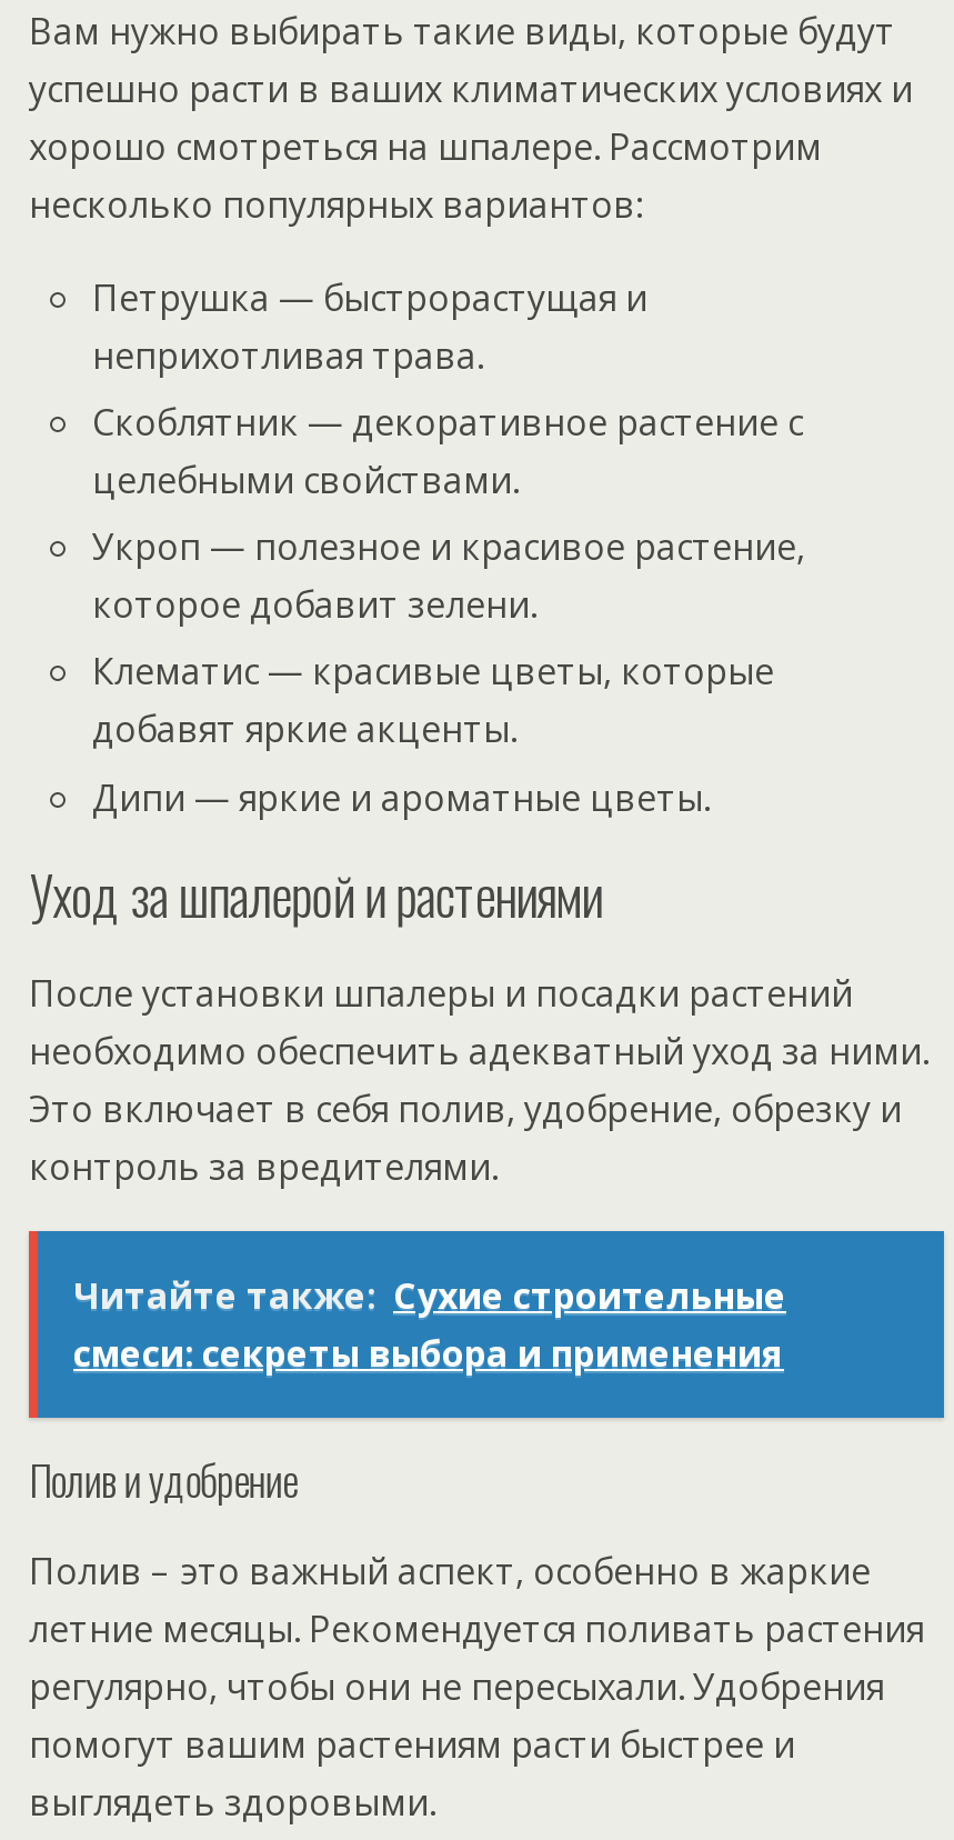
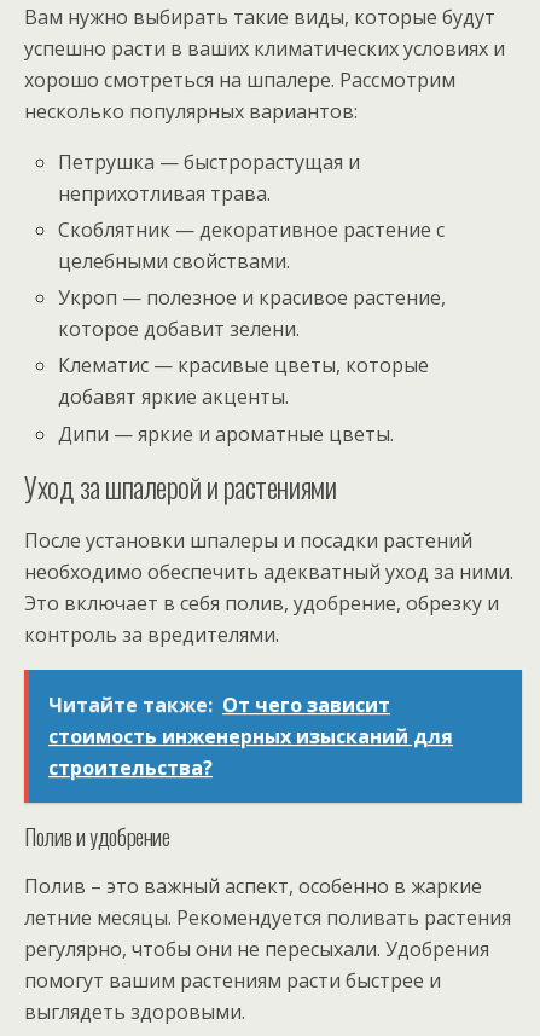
[73,1270,786,1377] Читайте также: Сухие строительные | смеси: секреты выбора и применения -> [48,691,453,780] Читайте также: От чего зависит | стоимость инженерных изысканий для | строительства?

